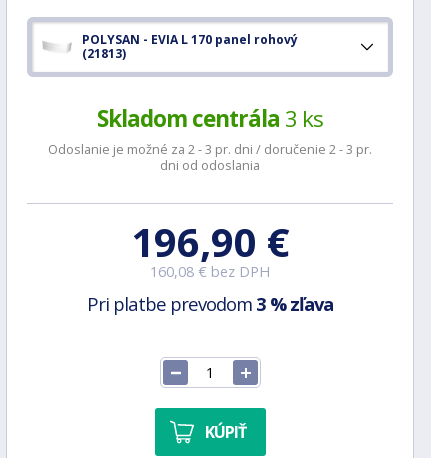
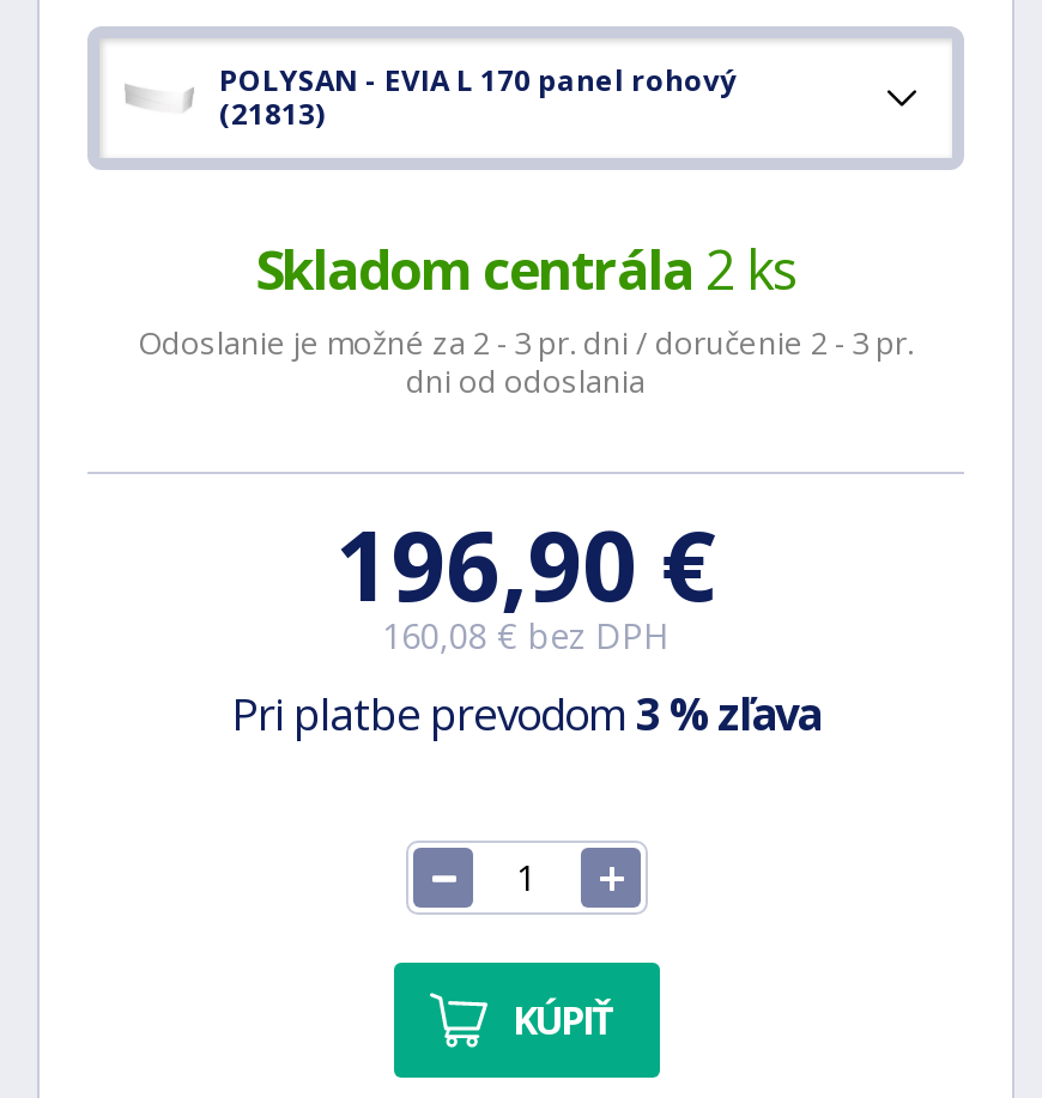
[97,103,323,134] Skladom centrála 3 ks -> [255,232,796,307] Skladom centrála 2 ks

